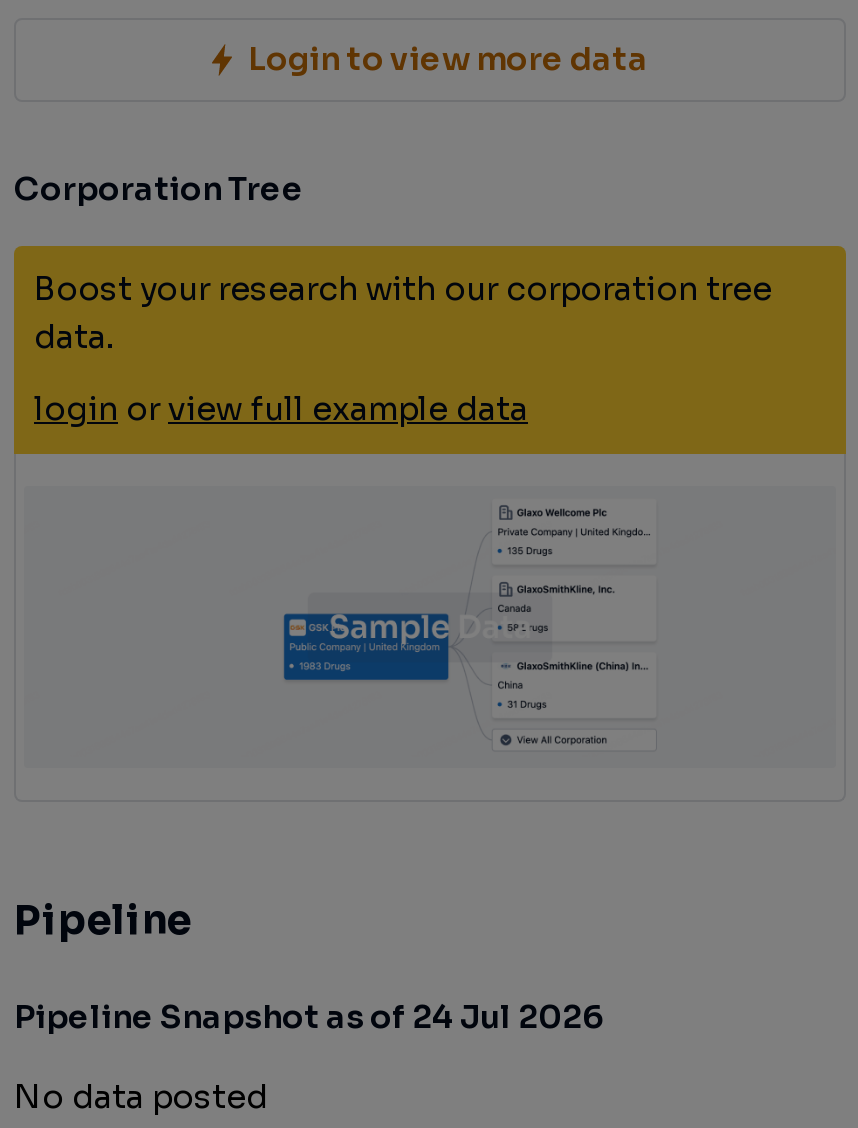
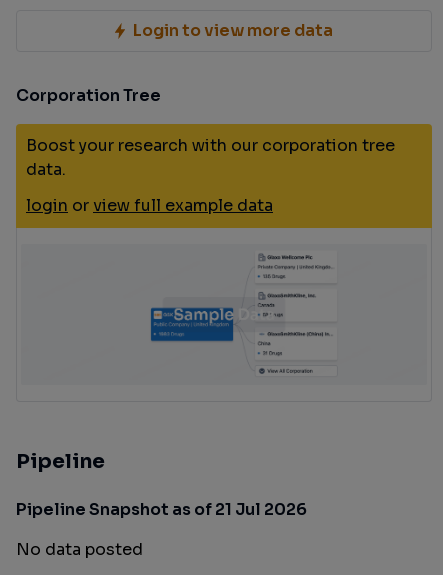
[14,996,604,1038] Pipeline Snapshot as of 24 Jul 2026 -> [16,499,307,520] Pipeline Snapshot as of 21 Jul 2026

